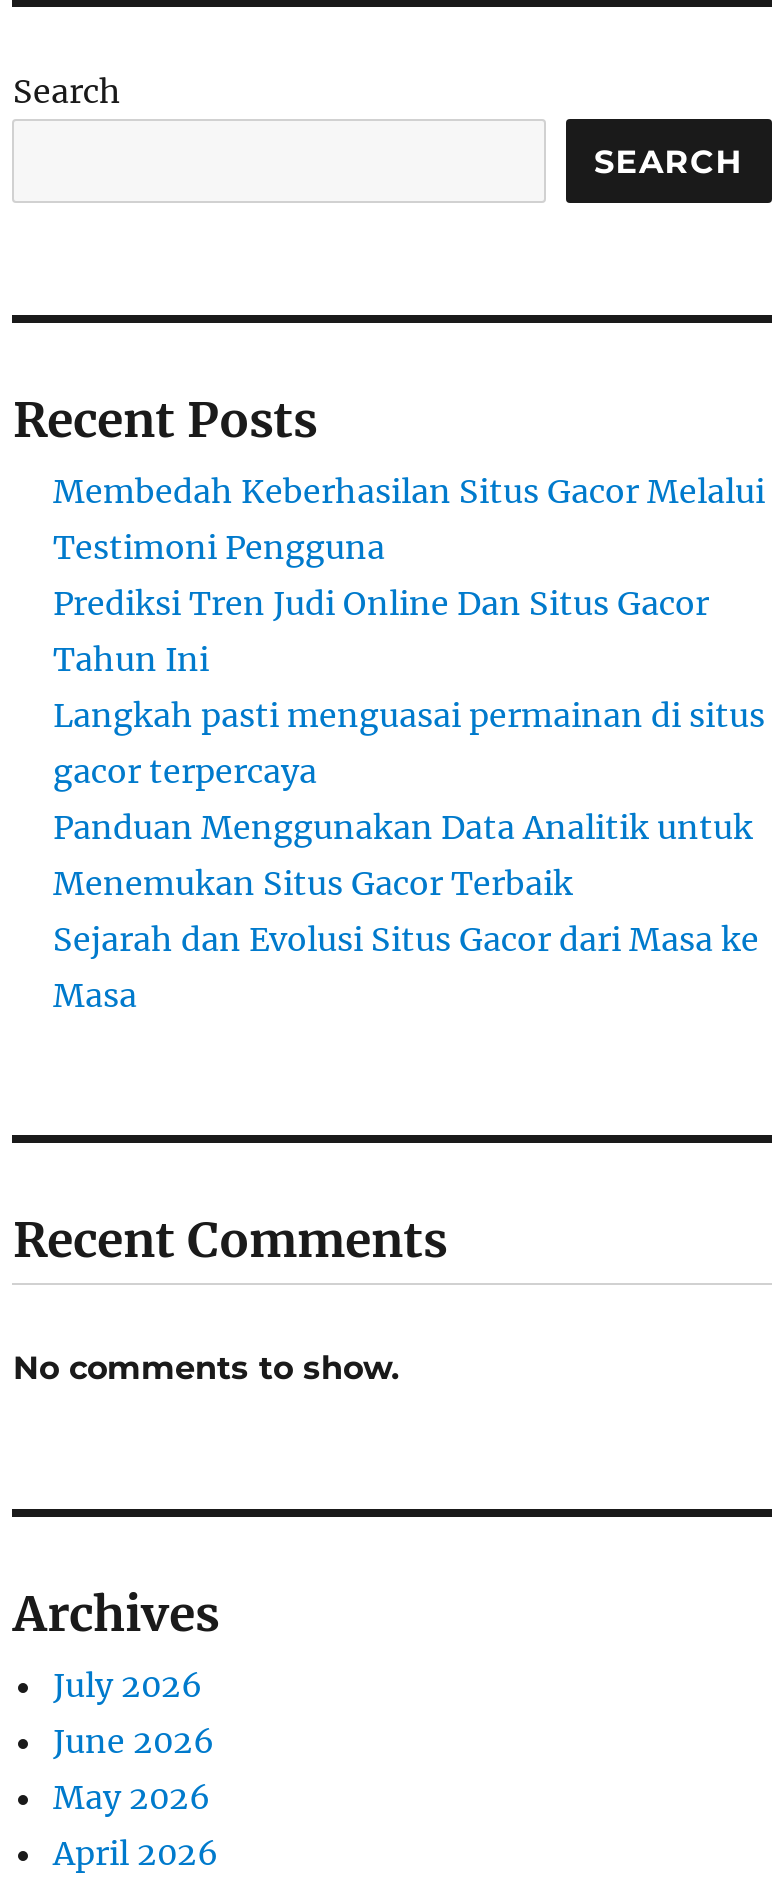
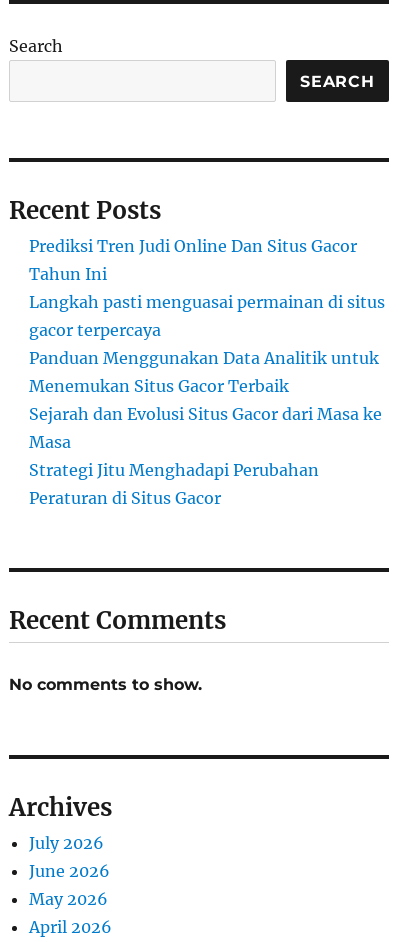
[53,471,765,567] Membedah Keberhasilan Situs Gacor Melalui | Testimoni Pengguna -> none
moved [53,583,765,1015] -> [29,236,385,452]: Prediksi Tren Judi Online Dan Situs Gacor | Tahun Ini | Langkah pasti menguasai permainan di situs | gacor terpercaya | Panduan Menggunakan Data Analitik untuk | Menemukan Situs Gacor Terbaik | Sejarah dan Evolusi Situs Gacor dari Masa ke | Masa
none -> [29,460,319,508] Strategi Jitu Menghadapi Perubahan | Peraturan di Situs Gacor

